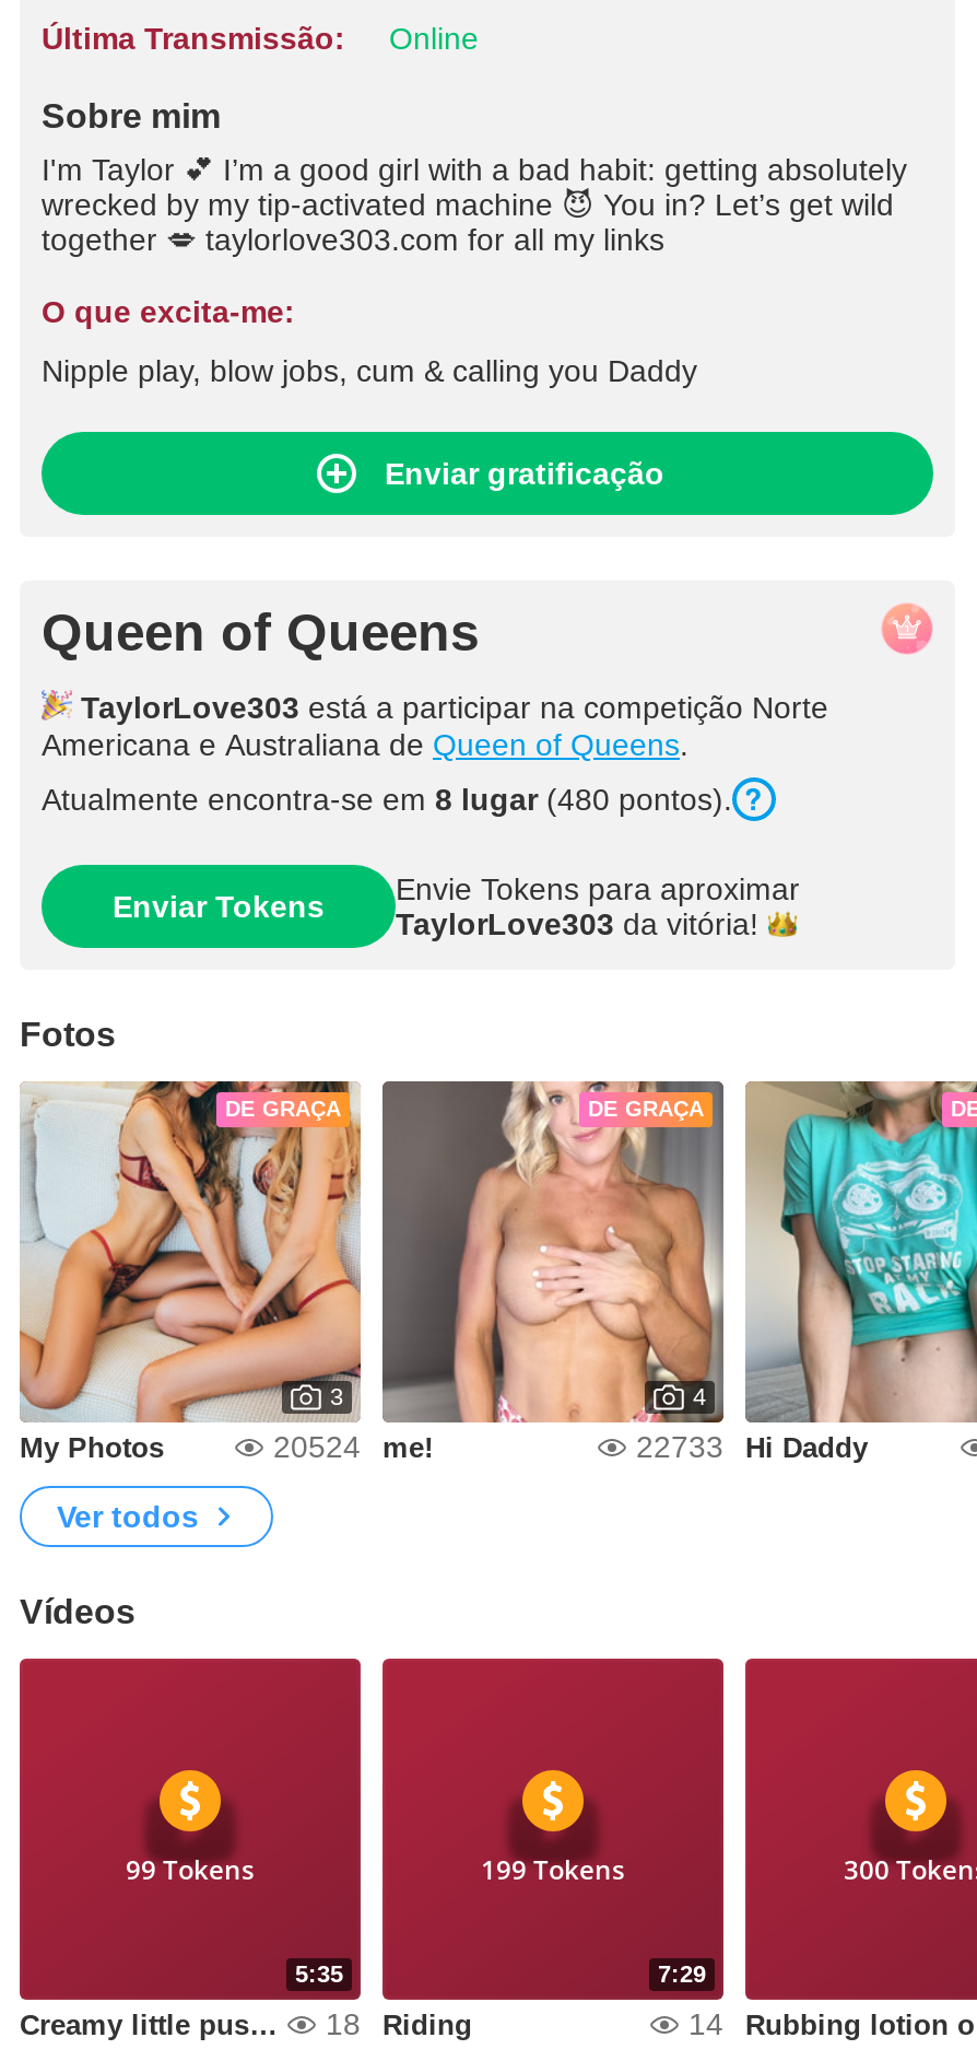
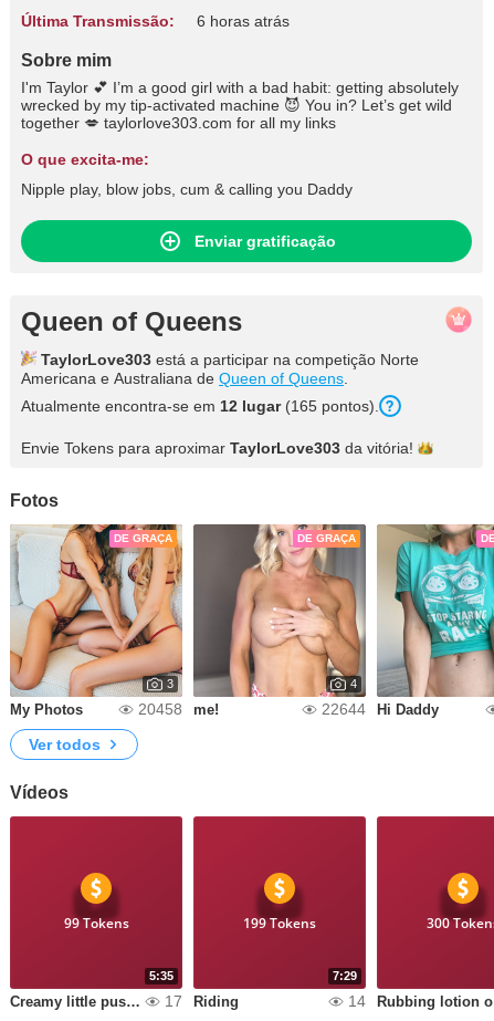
[389,21,479,56] Online -> [197,12,290,30] 6 horas atrás
[42,782,732,817] Atualmente encontra-se em 8 lugar (480 pontos). -> [21,397,379,415] Atualmente encontra-se em 12 lugar (165 pontos).
[113,871,800,941] Enviar Tokens | Envie Tokens para aproximar | TaylorLove303 da vitória! -> [21,439,413,457] Envie Tokens para aproximar TaylorLove303 da vitória!
[273,1429,433,1464] 20524 me! -> [138,700,219,718] 20458 me!
[636,1429,868,1464] 22733 Hi Daddy -> [322,700,439,718] 22644 Hi Daddy
[326,2006,361,2041] 18 -> [165,992,182,1010] 17

